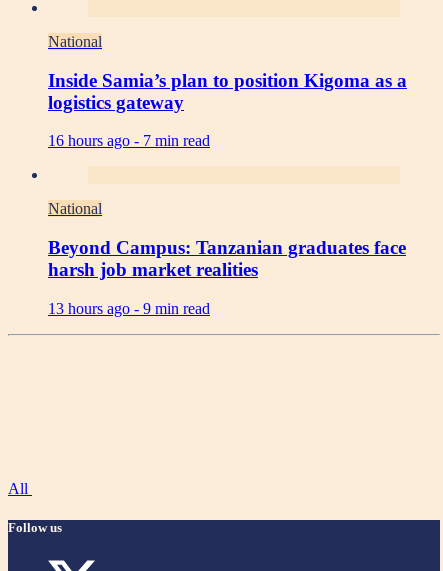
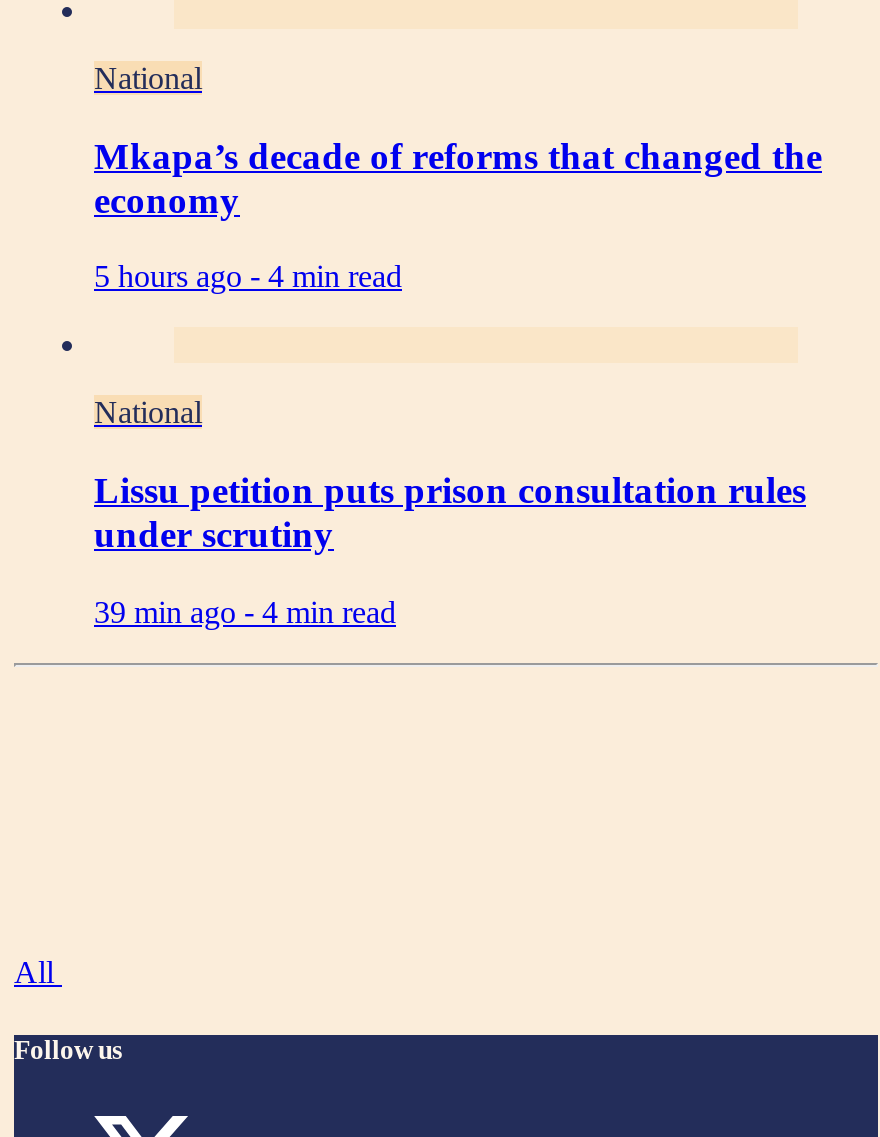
[48,70,407,113] Inside Samia’s plan to position Kigoma as a | logistics gateway -> [94,134,822,220] Mkapa’s decade of reforms that changed the | economy
[48,132,210,149] 16 hours ago - 7 min read -> [94,260,402,294] 5 hours ago - 4 min read
[48,237,406,280] Beyond Campus: Tanzanian graduates face | harsh job market realities -> [94,469,806,555] Lissu petition puts prison consultation rules | under scrutiny
[48,300,210,317] 13 hours ago - 9 min read -> [94,595,396,629] 39 min ago - 4 min read

